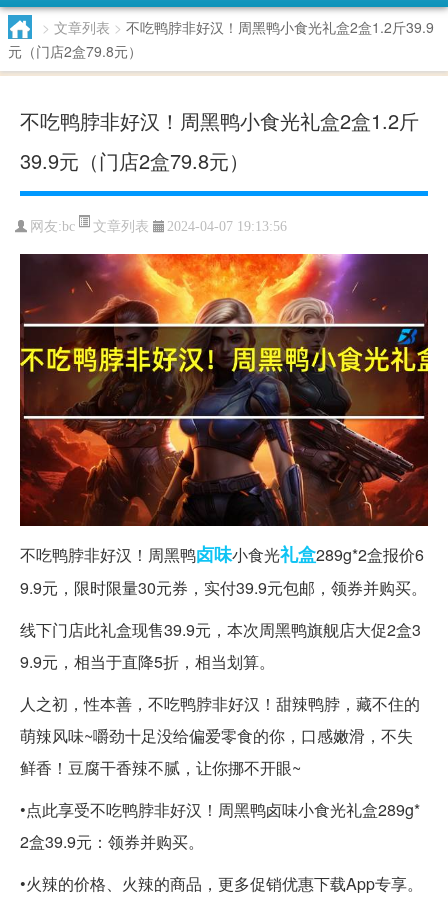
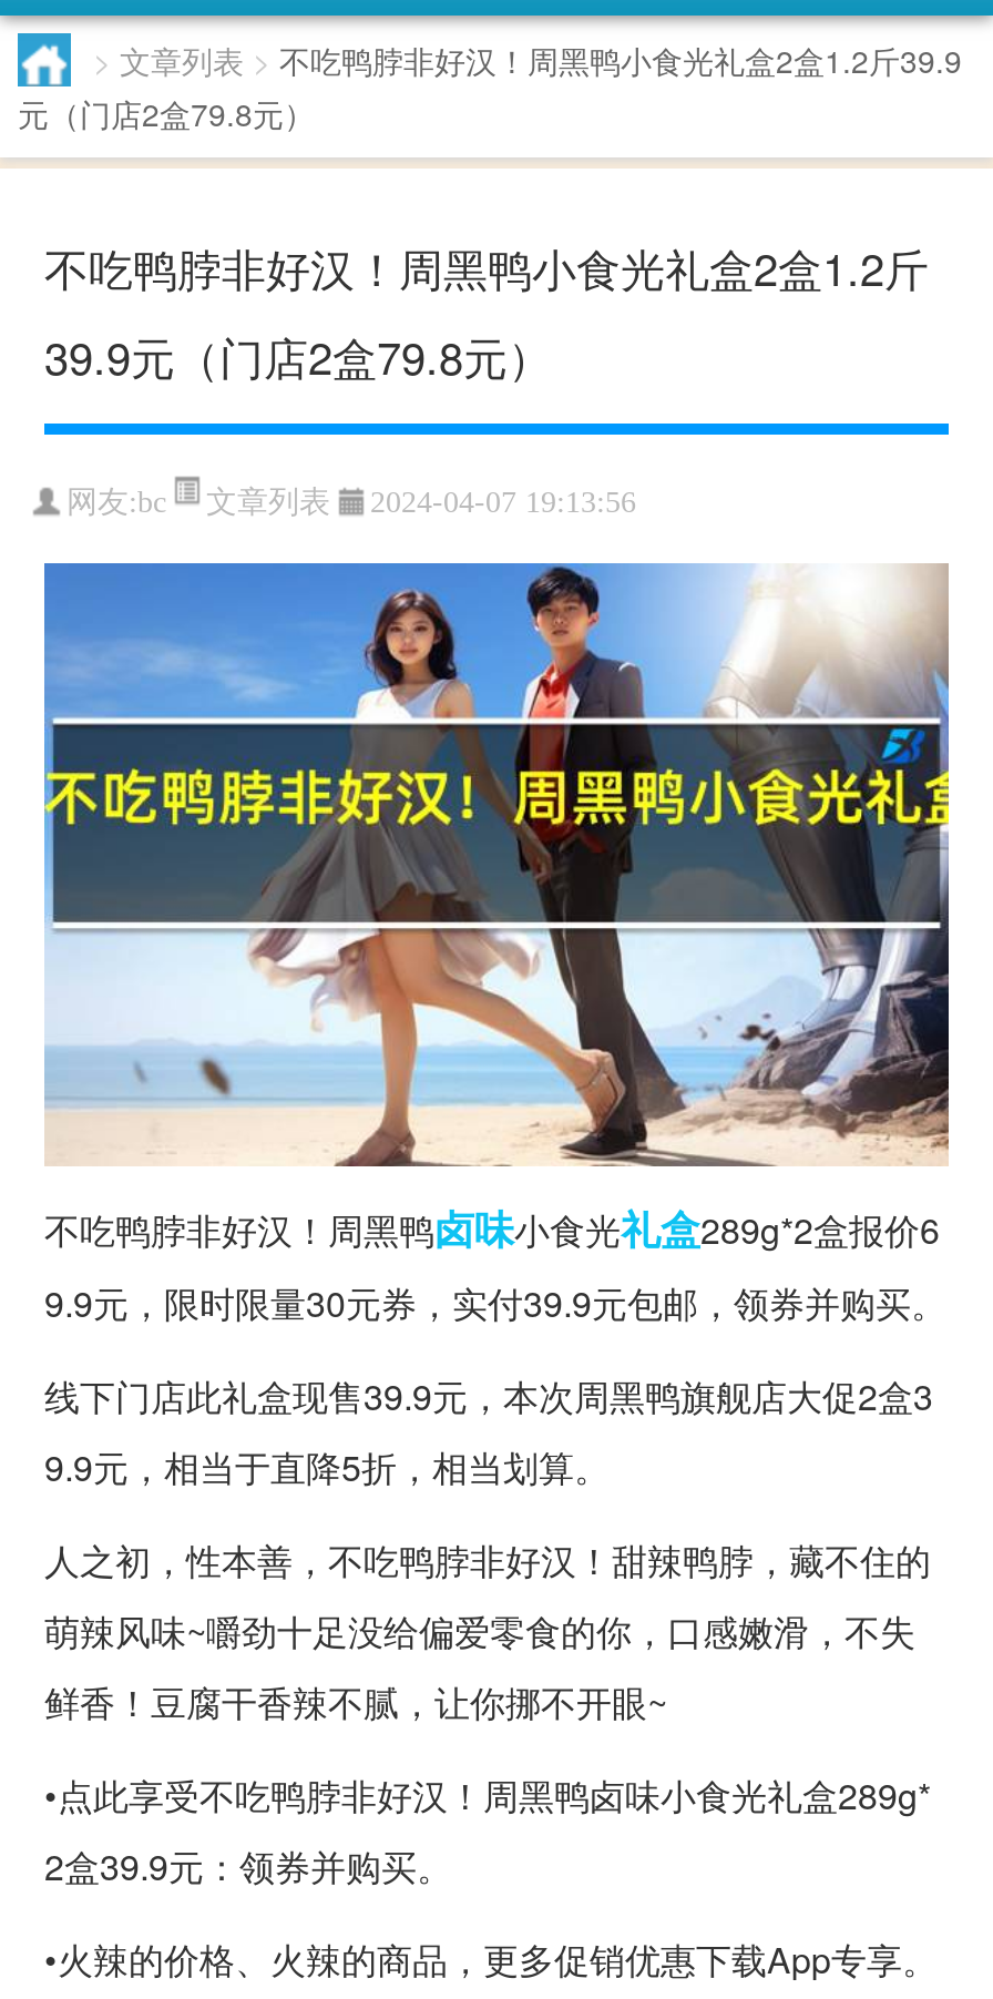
[19,253,429,527] [image] -> [42,561,951,1169] [image]

